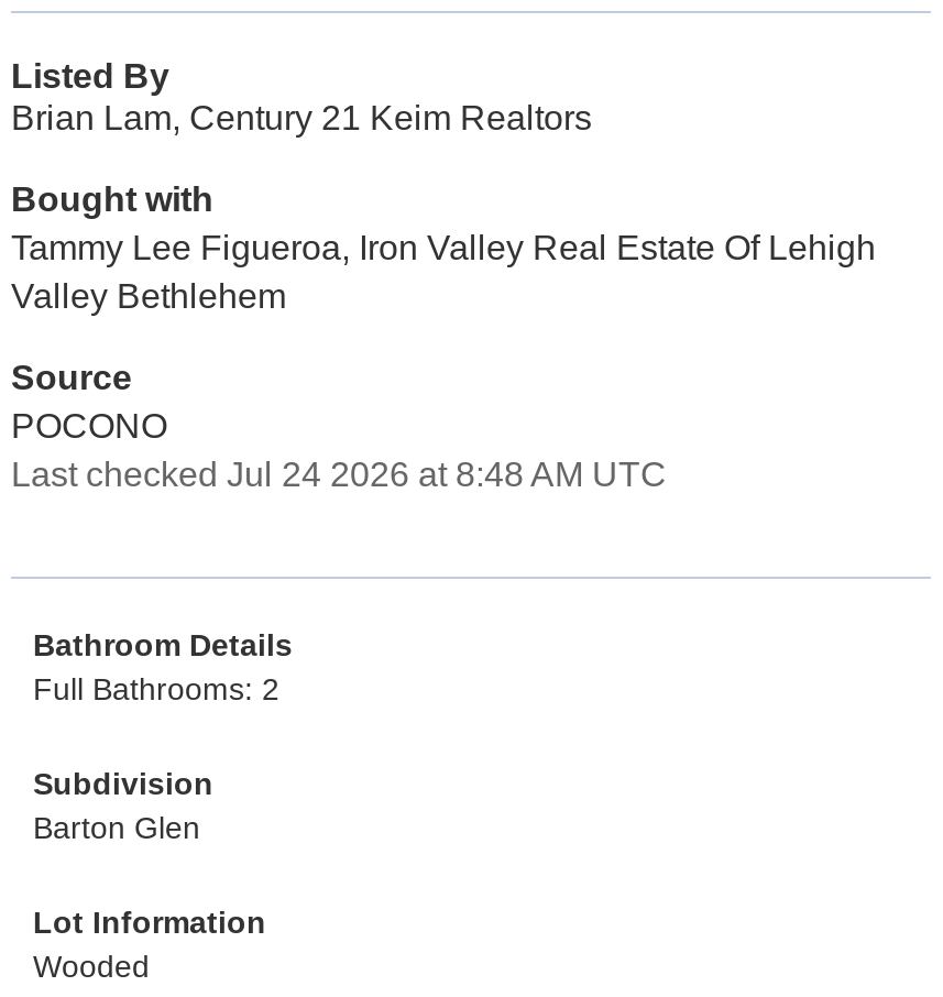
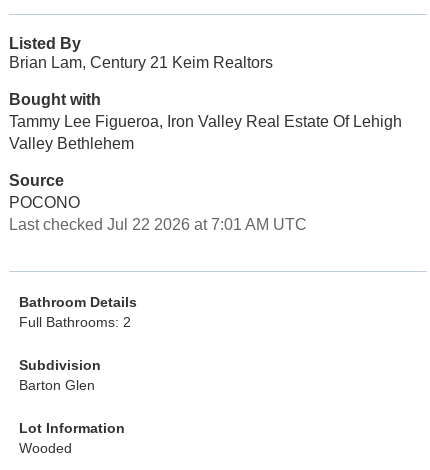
[11,456,667,493] Last checked Jul 24 2026 at 8:48 AM UTC -> [9,216,307,233] Last checked Jul 22 2026 at 7:01 AM UTC

